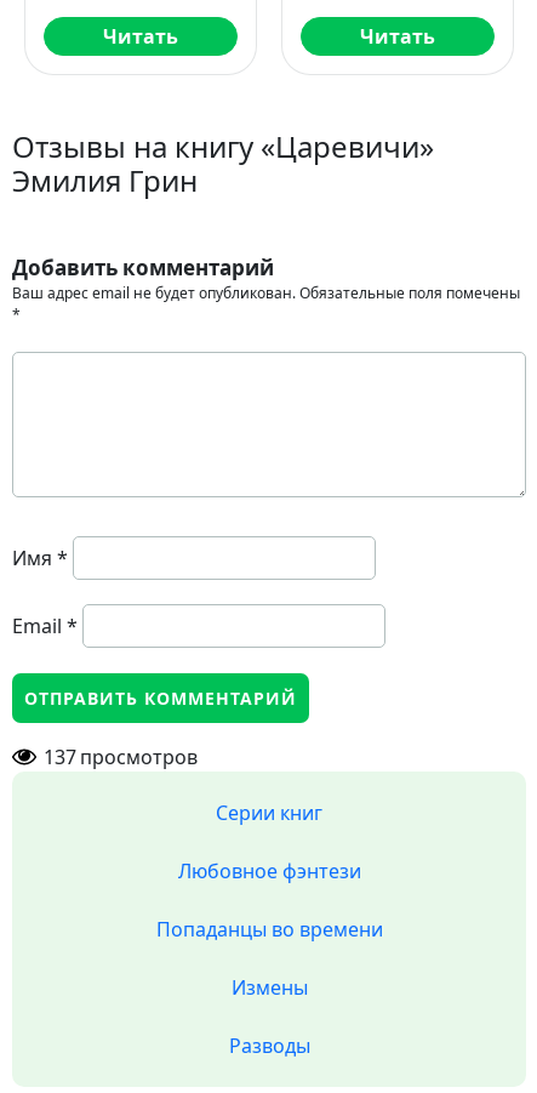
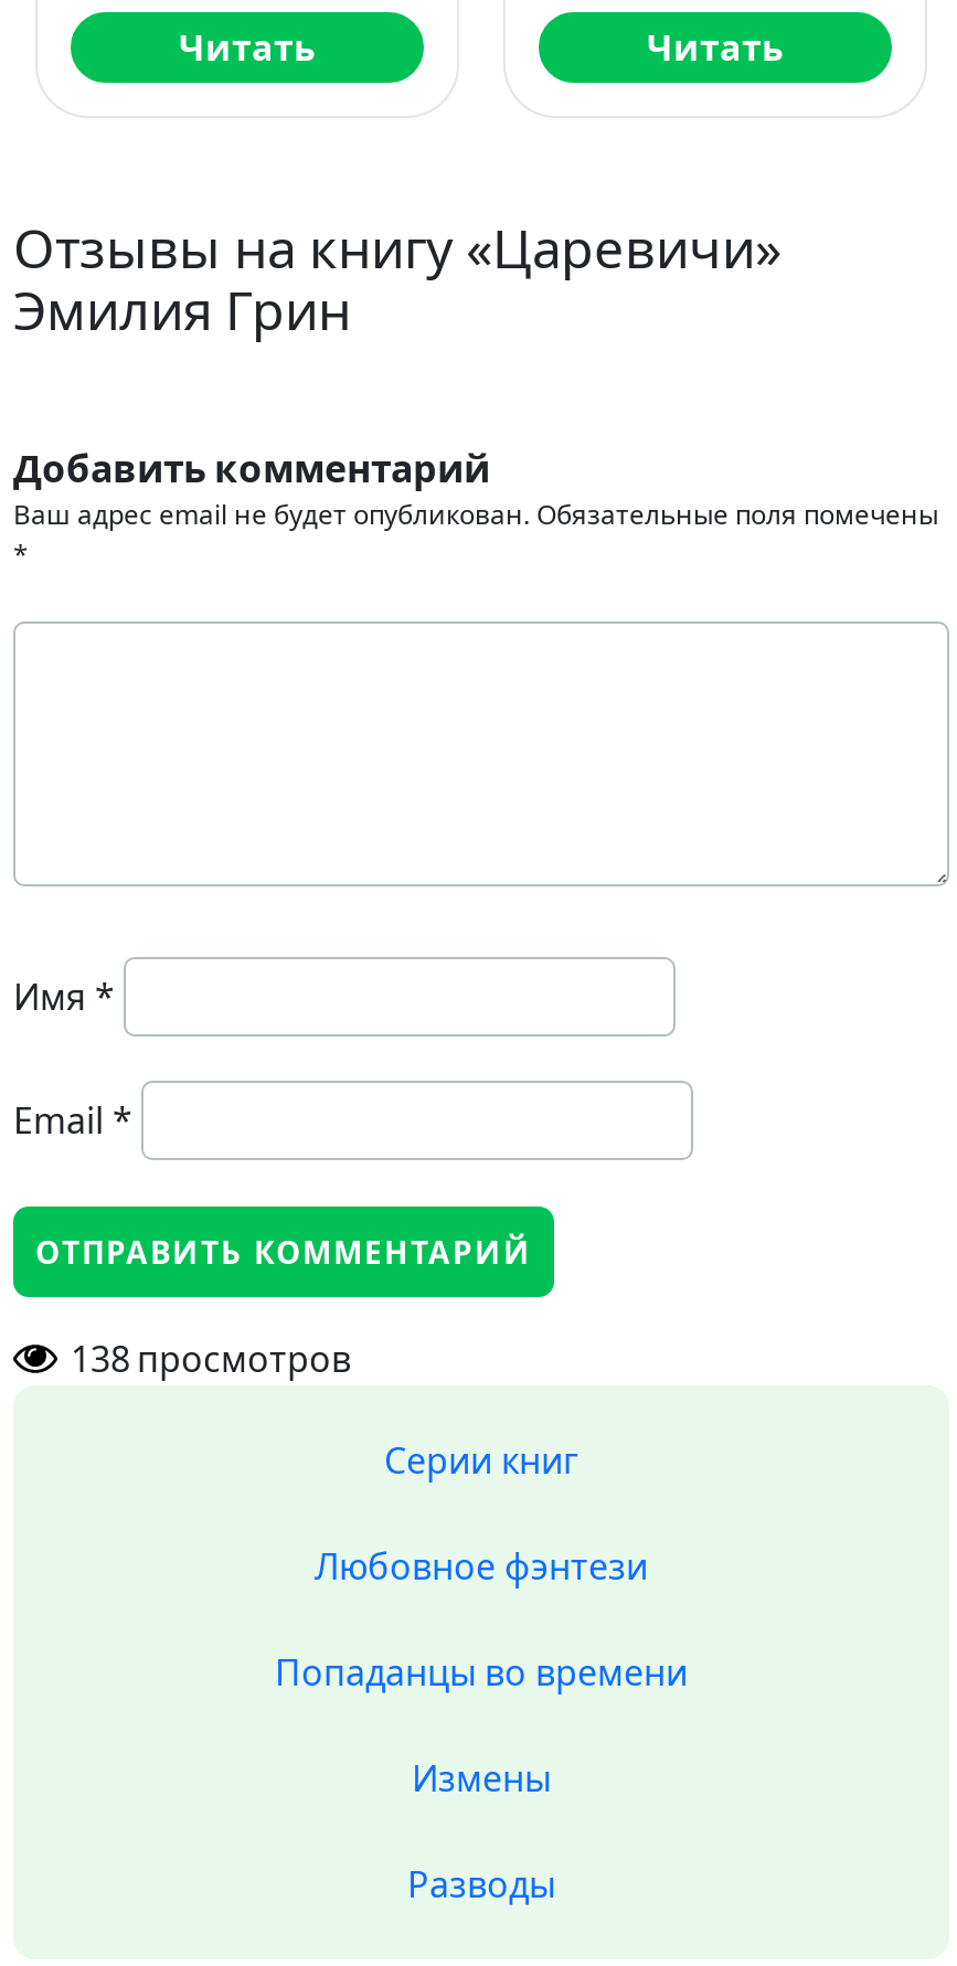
[44,744,198,770] 137 просмотров -> [71,1335,351,1383] 138 просмотров

